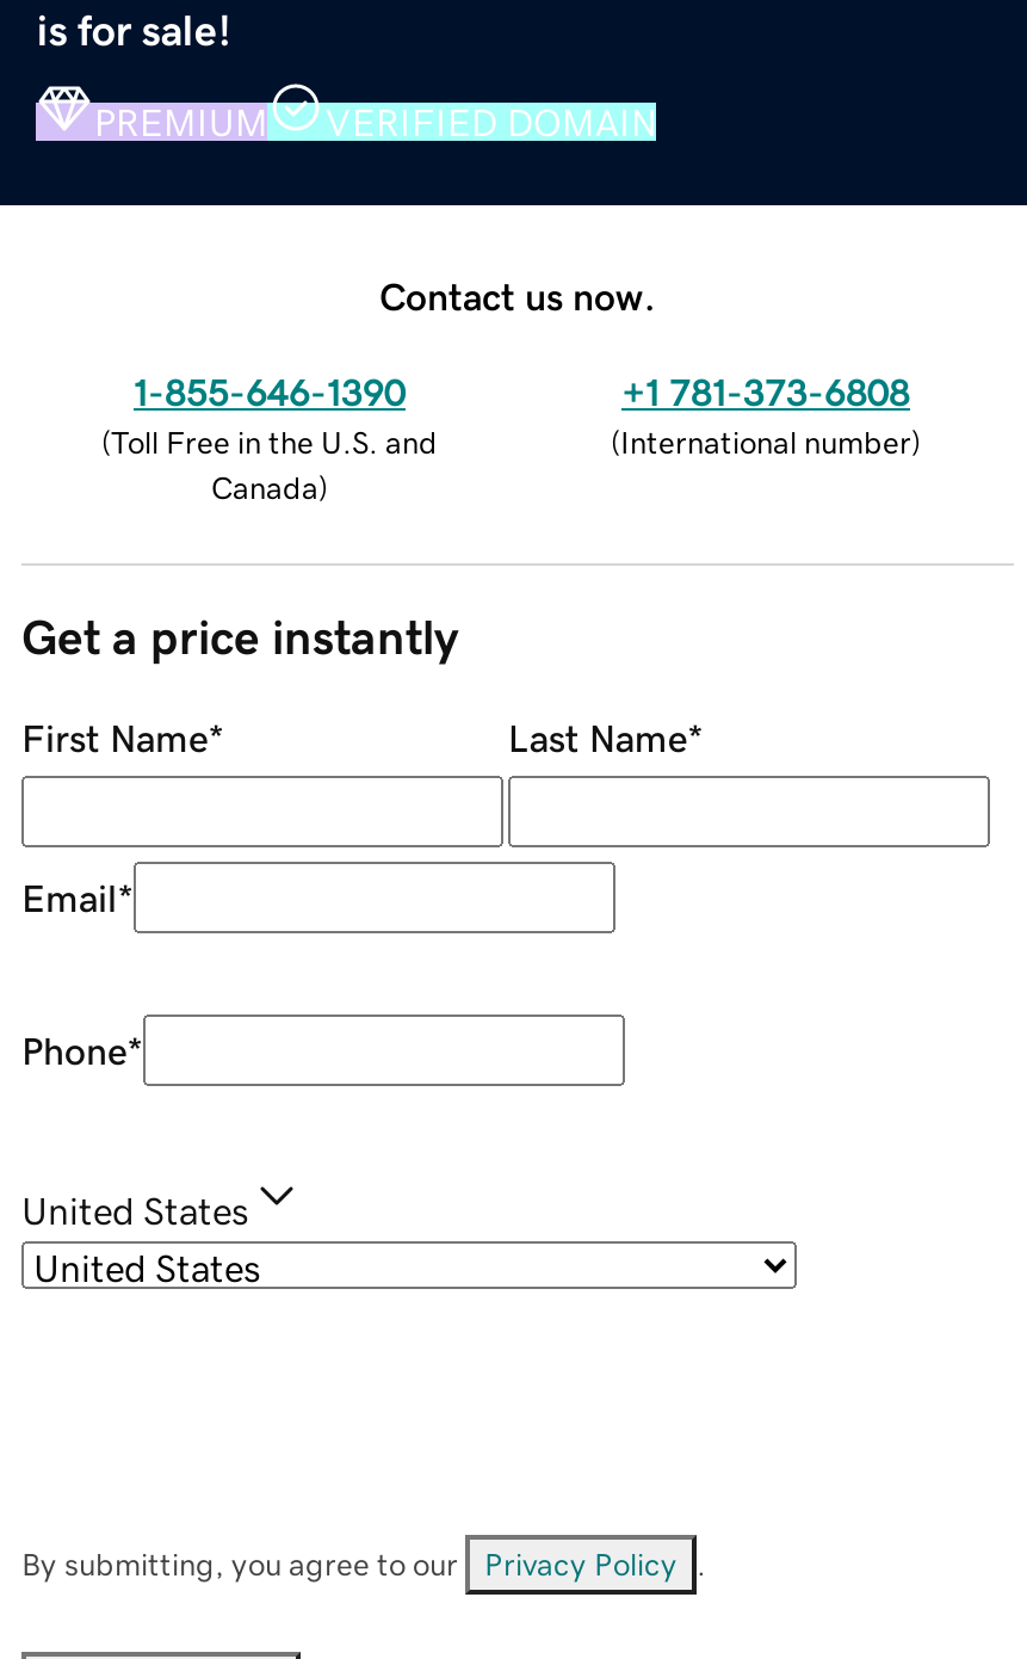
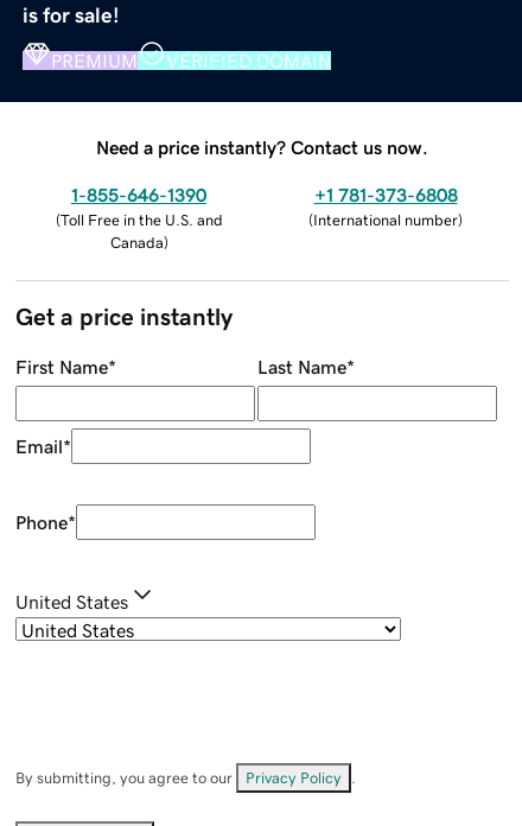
[379,276,656,314] Contact us now. -> [96,137,428,156] Need a price instantly? Contact us now.

